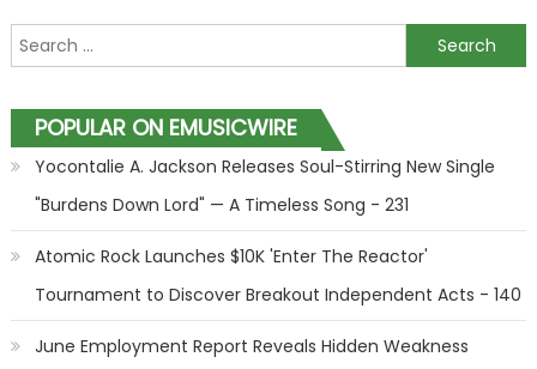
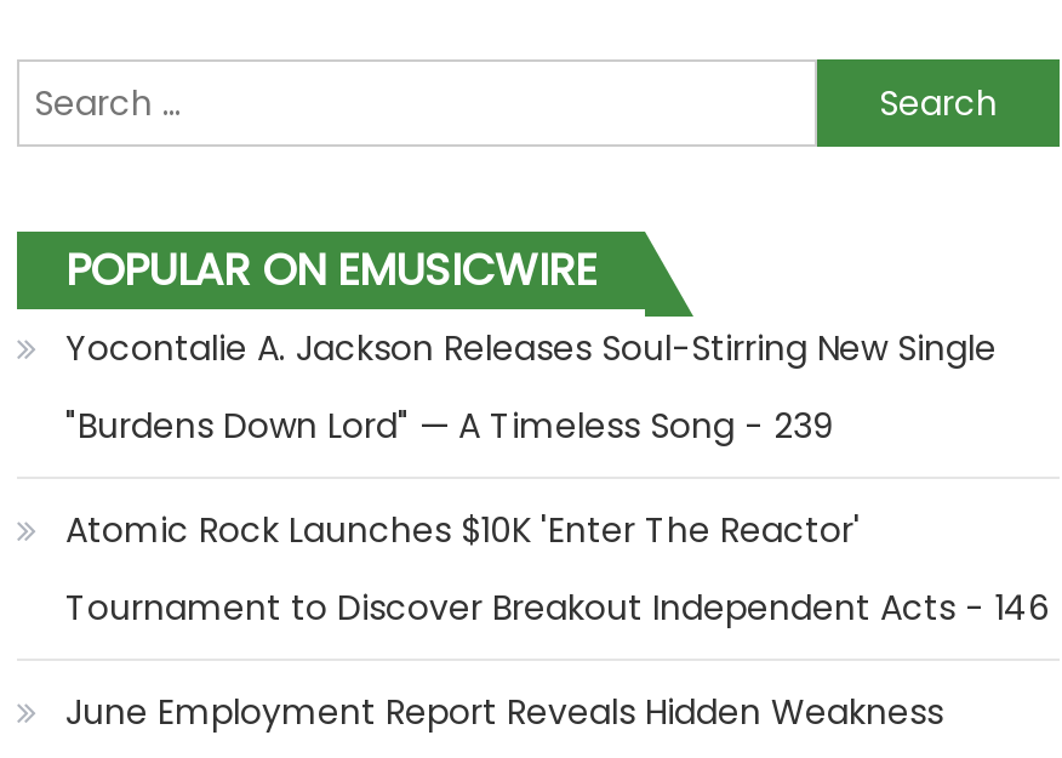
[35,193,409,217] "Burdens Down Lord" — A Timeless Song - 231 -> [65,401,834,450] "Burdens Down Lord" — A Timeless Song - 239
[35,283,521,307] Tournament to Discover Breakout Independent Acts - 140 -> [65,583,1050,632] Tournament to Discover Breakout Independent Acts - 146

